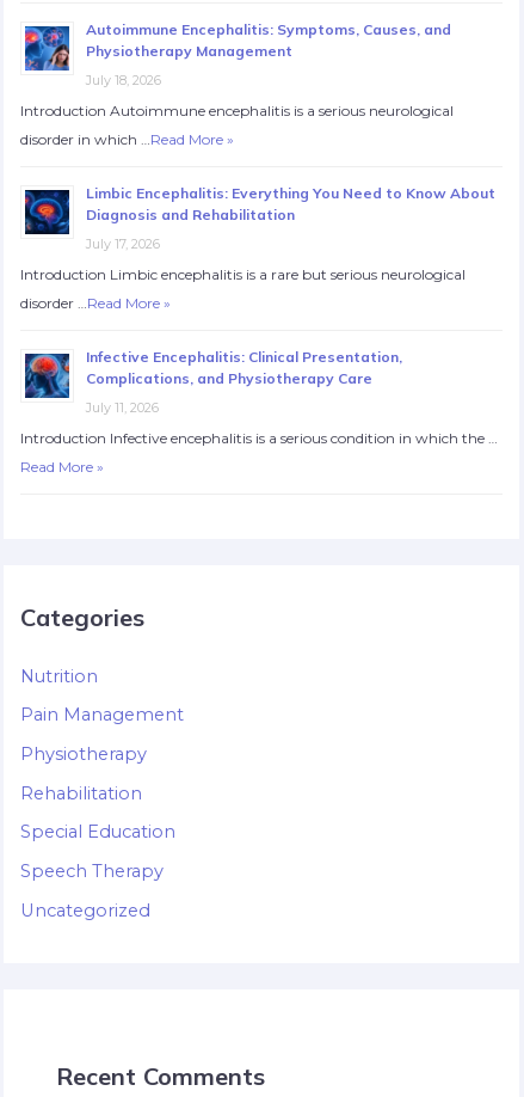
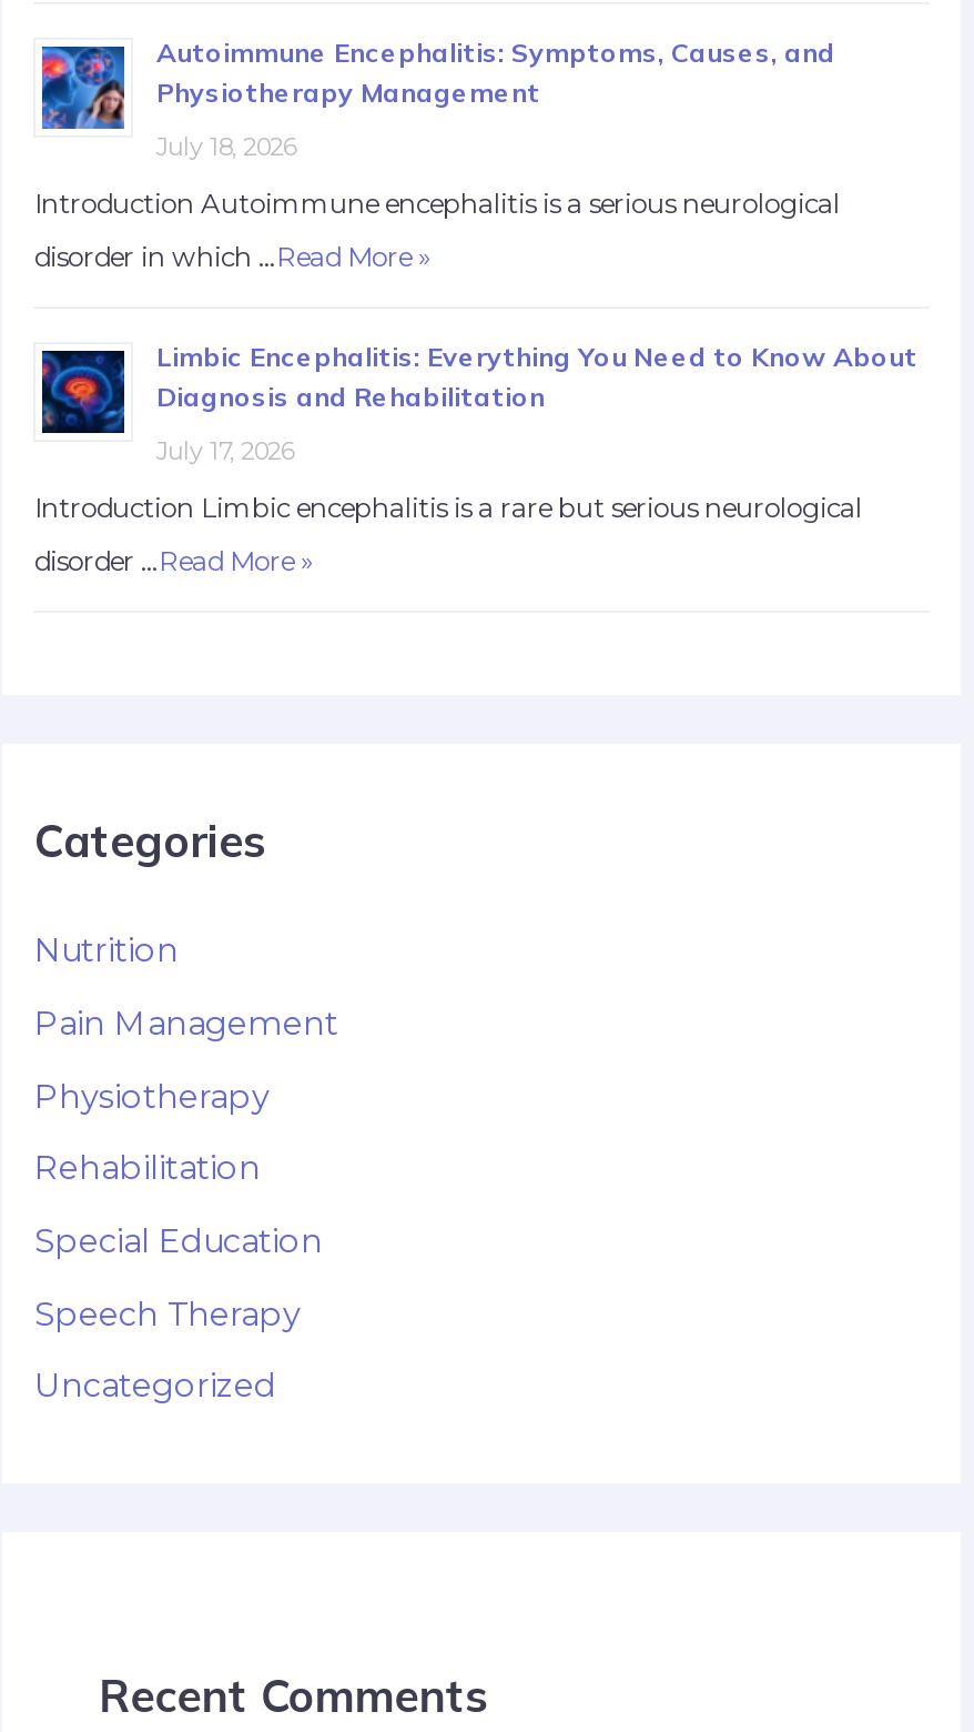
[21,347,498,475] [image] | Infective Encephalitis: Clinical Presentation, | Complications, and Physiotherapy Care | July 11, 2026 | Introduction Infective encephalitis is a serious condition in which the … | Read More » -> none

